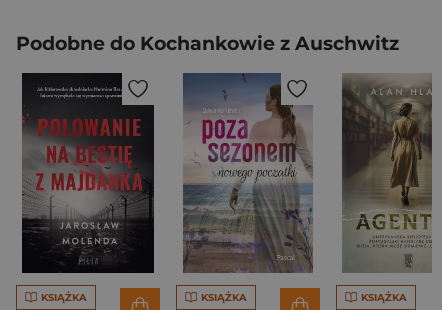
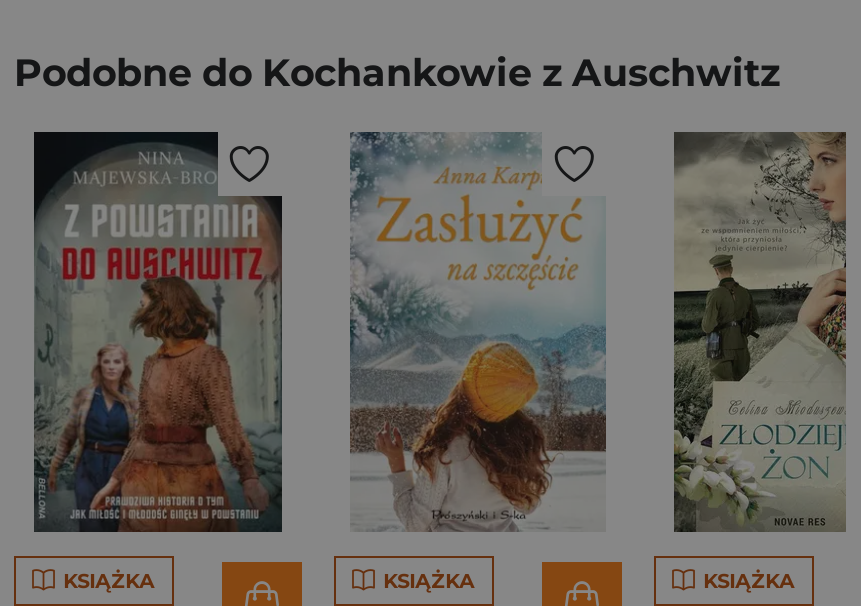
[21,72,155,274] [image] -> [26,132,290,534] [image]
[182,72,314,274] [image] -> [348,132,608,532] [image]
[341,73,433,273] [image] -> [666,132,848,532] [image]

